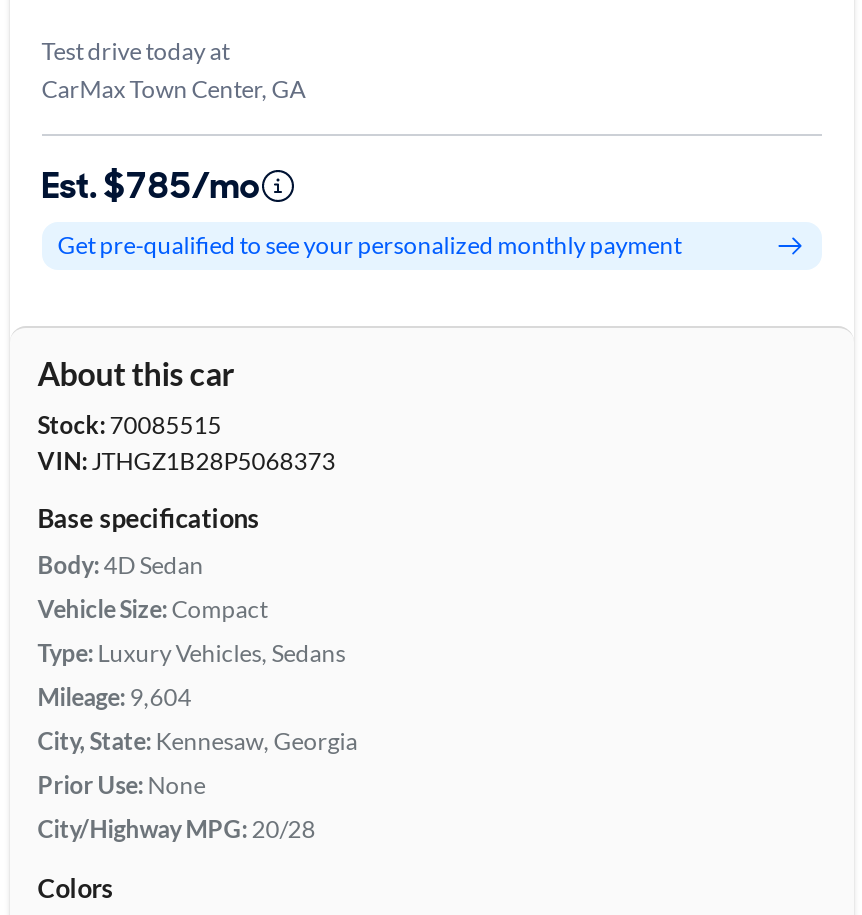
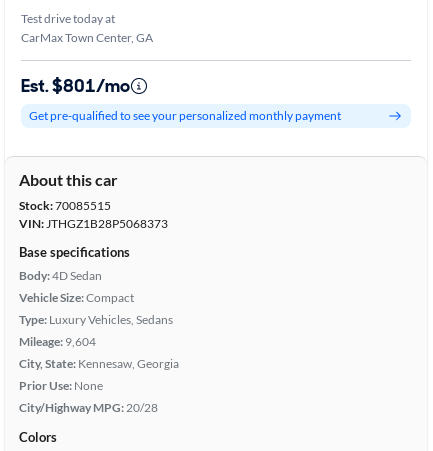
[41,162,259,210] Est. $785/mo -> [21,74,130,98] Est. $801/mo

